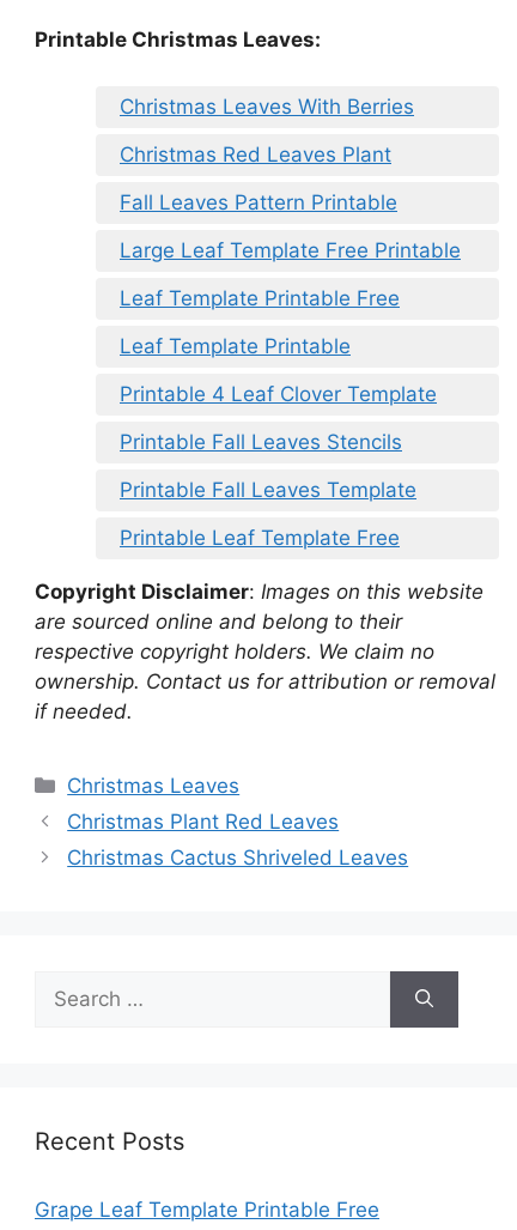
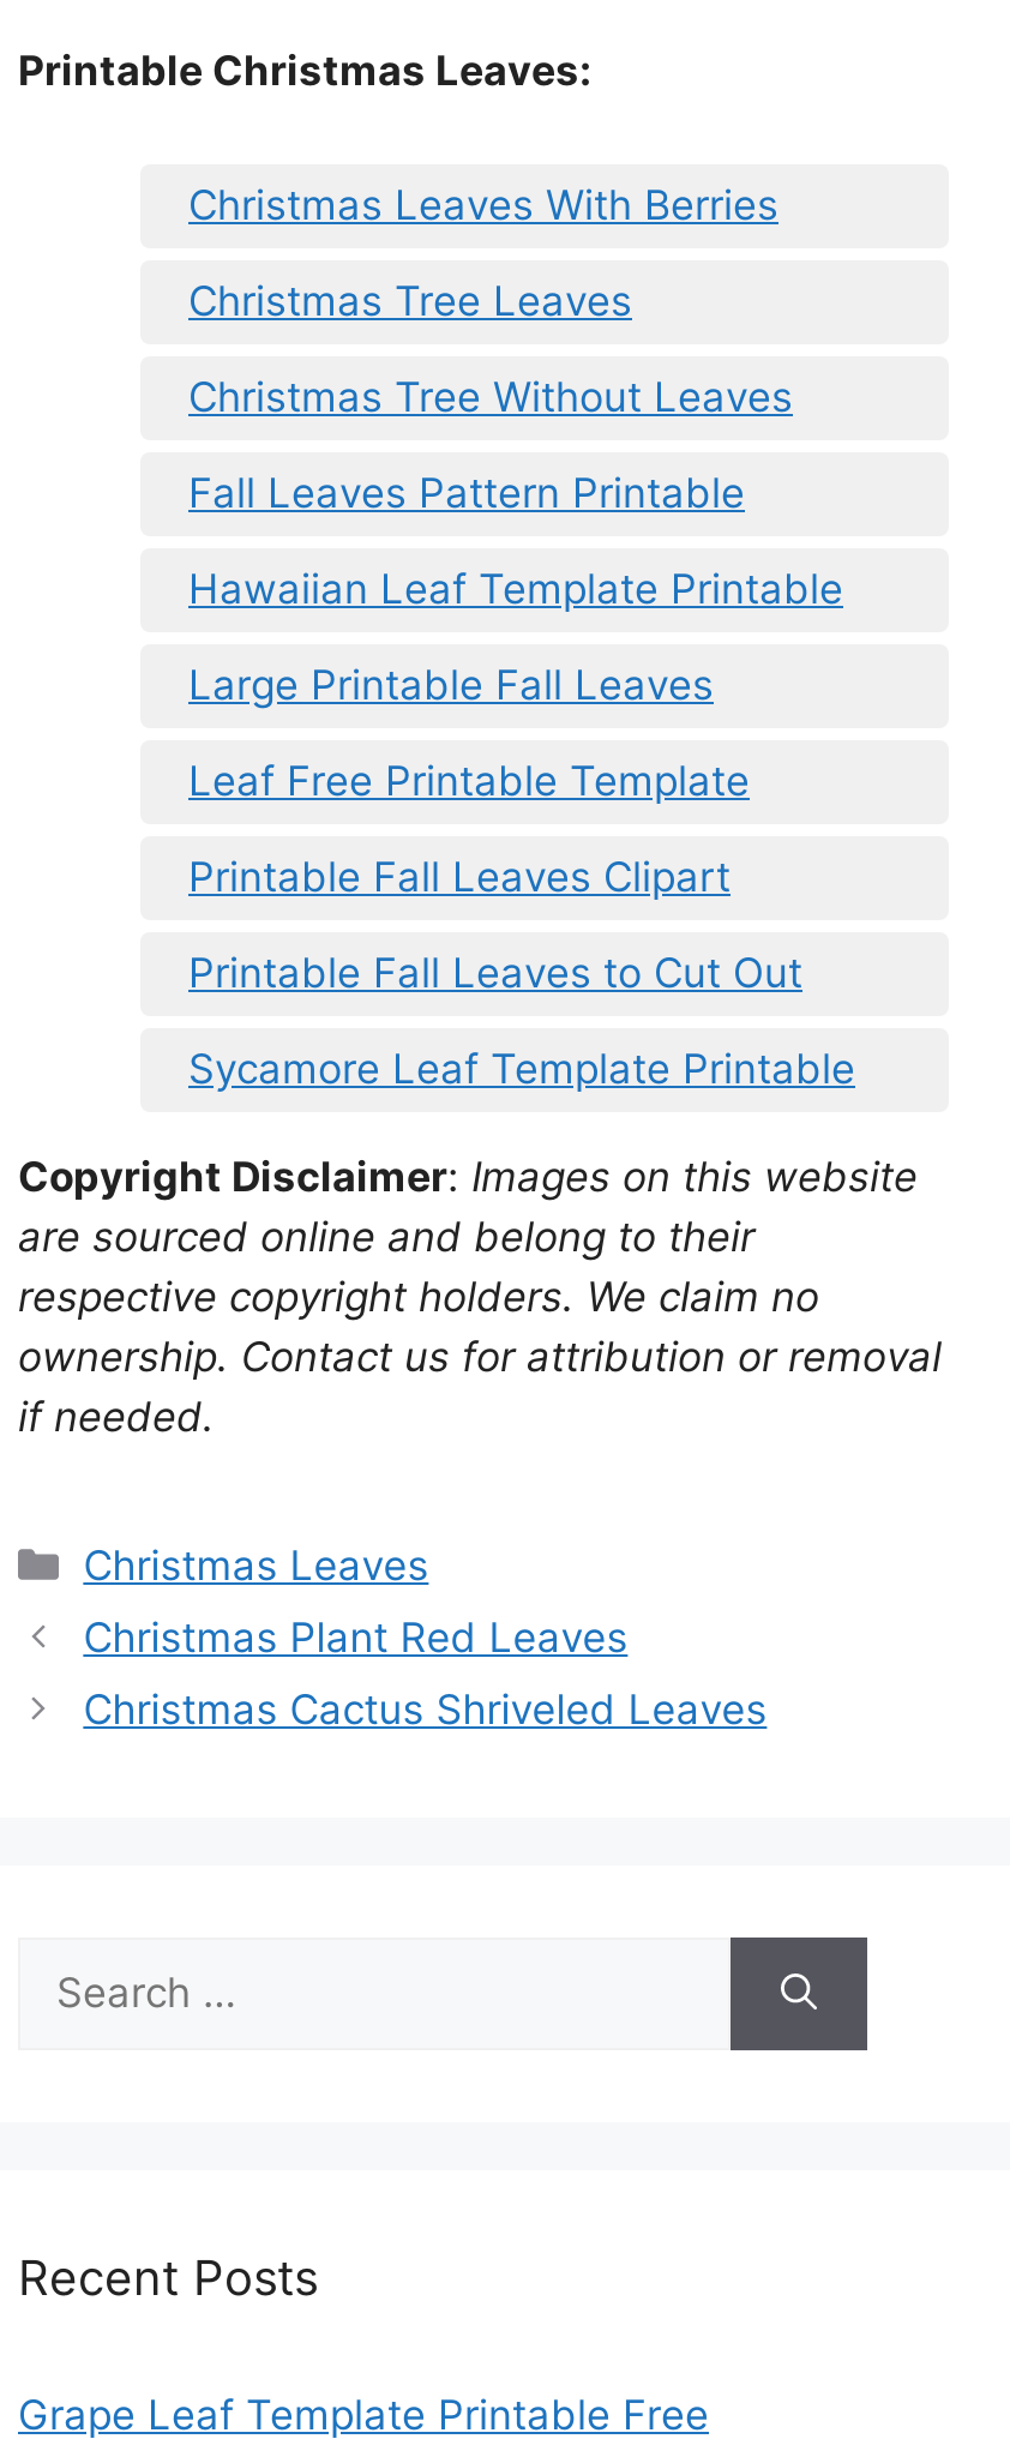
[120,142,391,166] Christmas Red Leaves Plant -> [188,277,793,421] Christmas Tree Leaves | Christmas Tree Without Leaves
moved [120,190,397,214] -> [188,469,745,517]: Fall Leaves Pattern Printable
[120,238,461,550] Large Leaf Template Free Printable | Leaf Template Printable Free | Leaf Template Printable | Printable 4 Leaf Clover Template | Printable Fall Leaves Stencils | Printable Fall Leaves Template | Printable Leaf Template Free -> [188,565,855,1093] Hawaiian Leaf Template Printable | Large Printable Fall Leaves | Leaf Free Printable Template | Printable Fall Leaves Clipart | Printable Fall Leaves to Cut Out | Sycamore Leaf Template Printable

